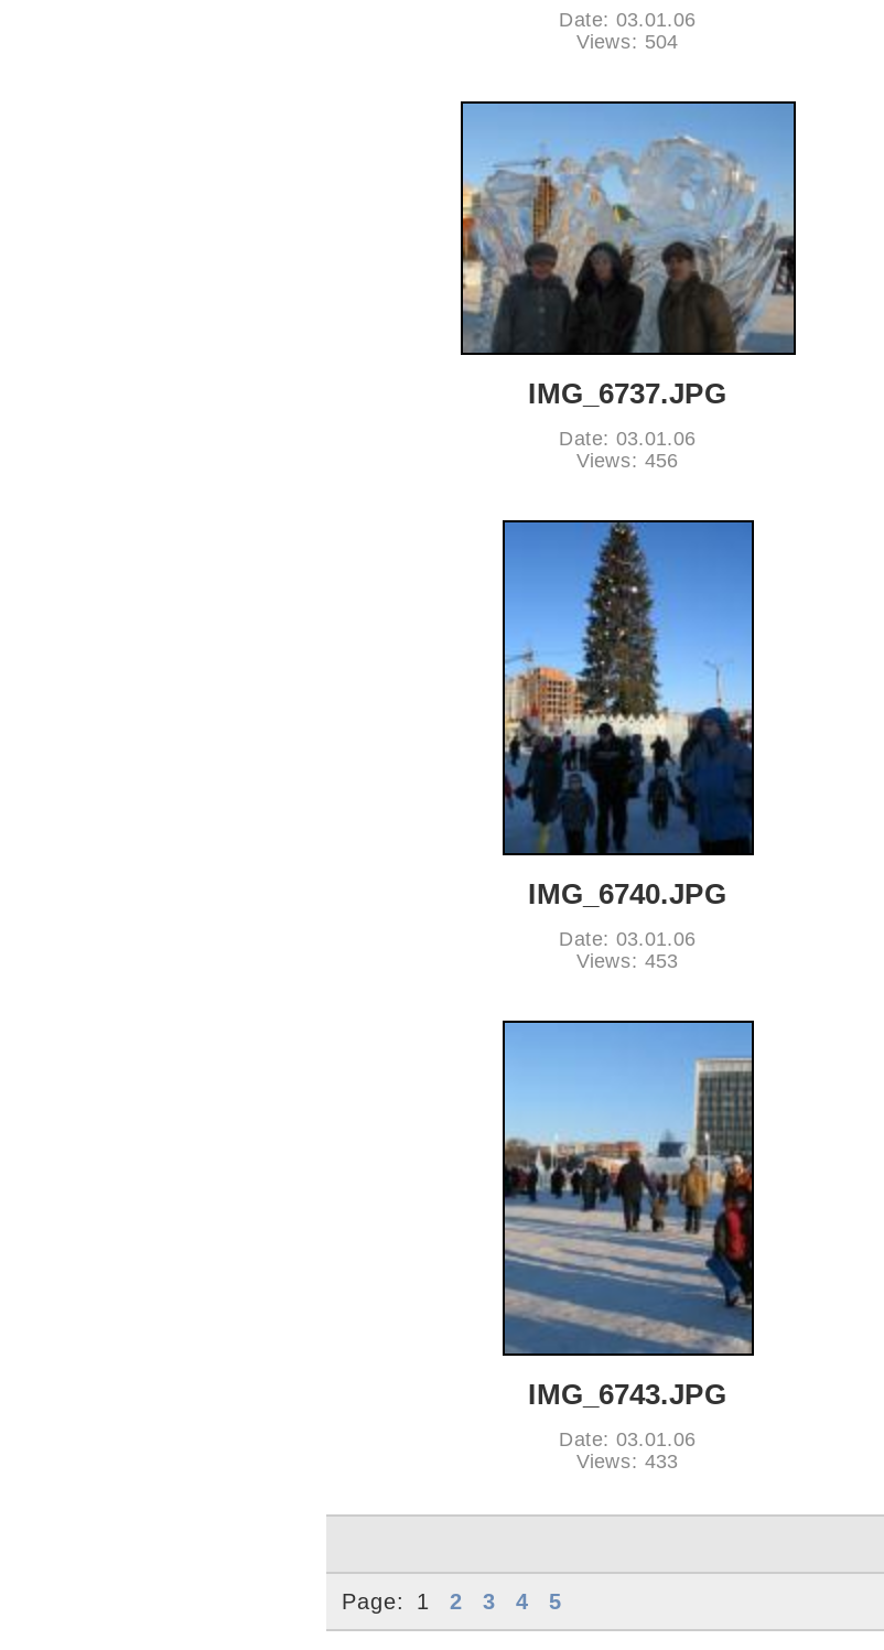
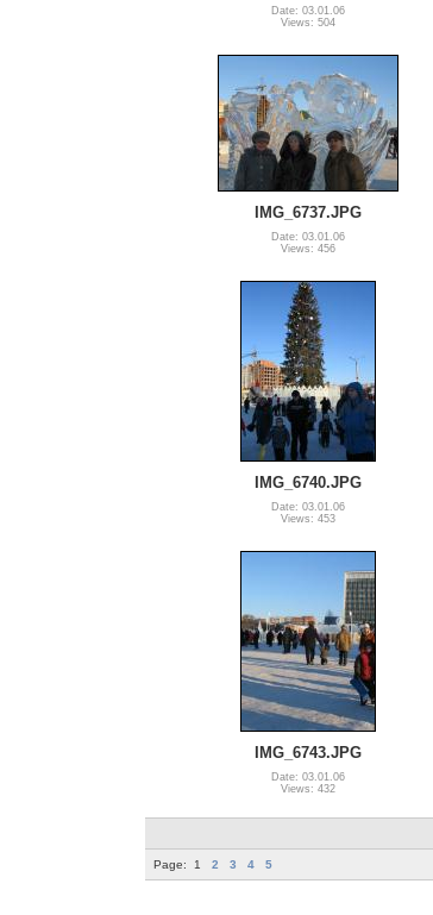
[576,1450,678,1472] Views: 433 -> [280,783,335,794] Views: 432

